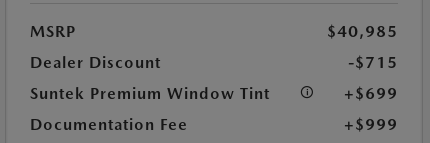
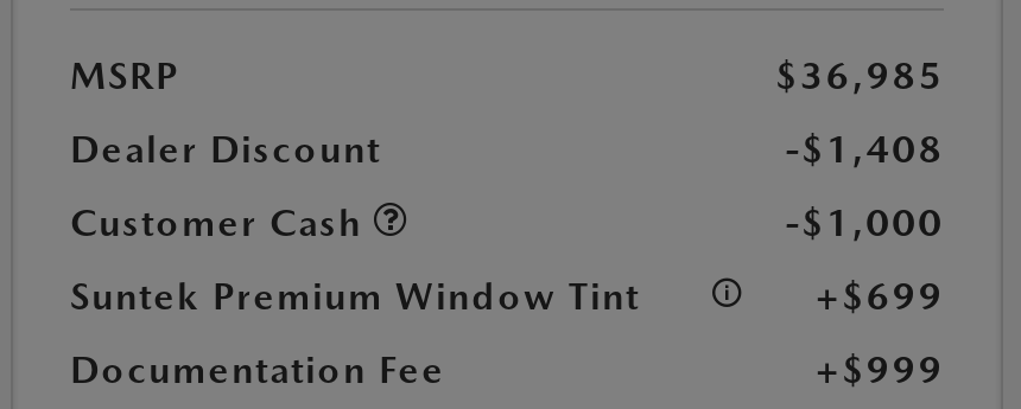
[327,22,398,41] $40,985 -> [775,54,944,99] $36,985
[348,53,398,72] -$715 -> [70,127,944,246] -$1,408 | Customer Cash | -$1,000

